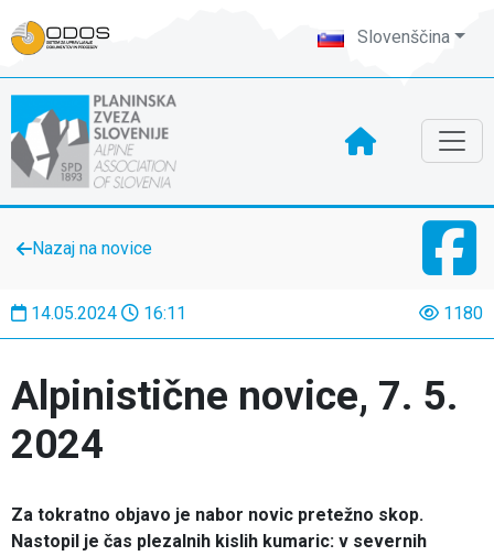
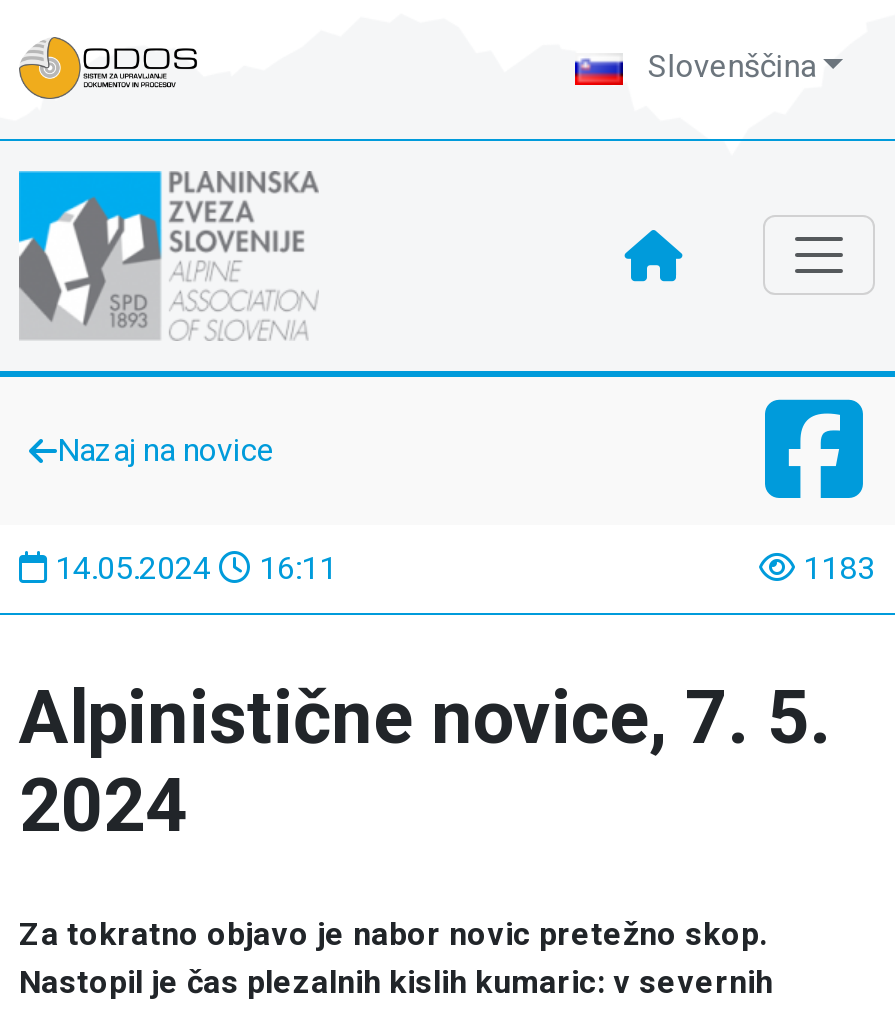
[439,303,483,324] 1180 -> [795,549,875,587] 1183

